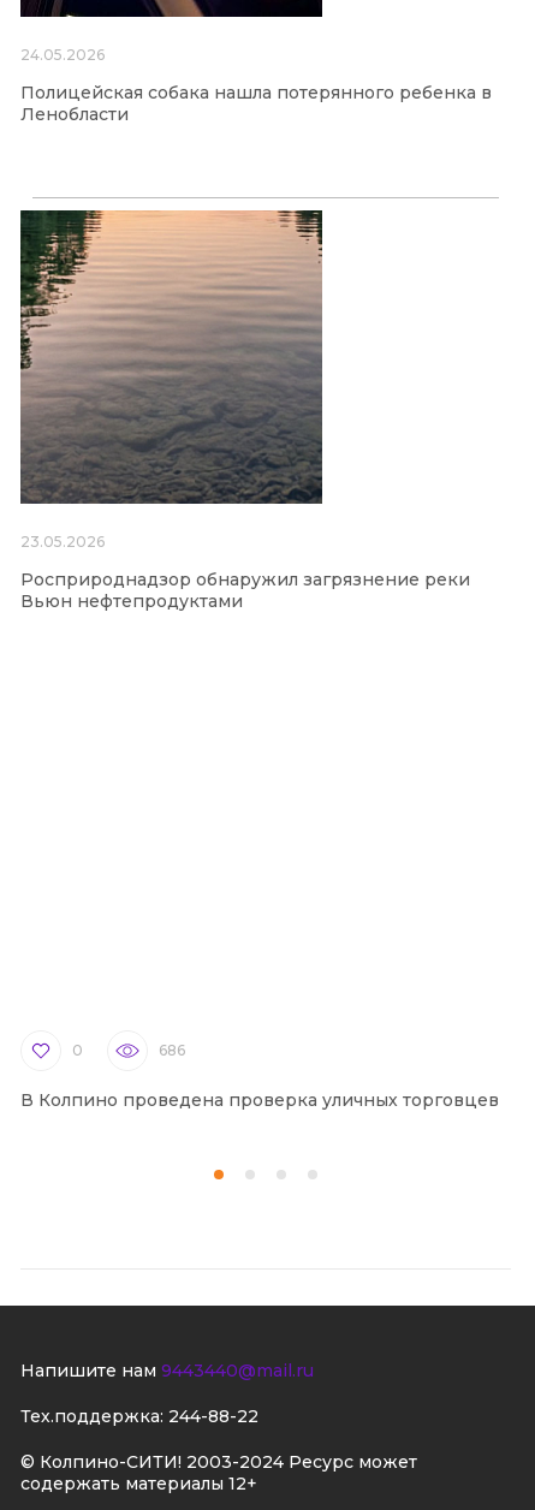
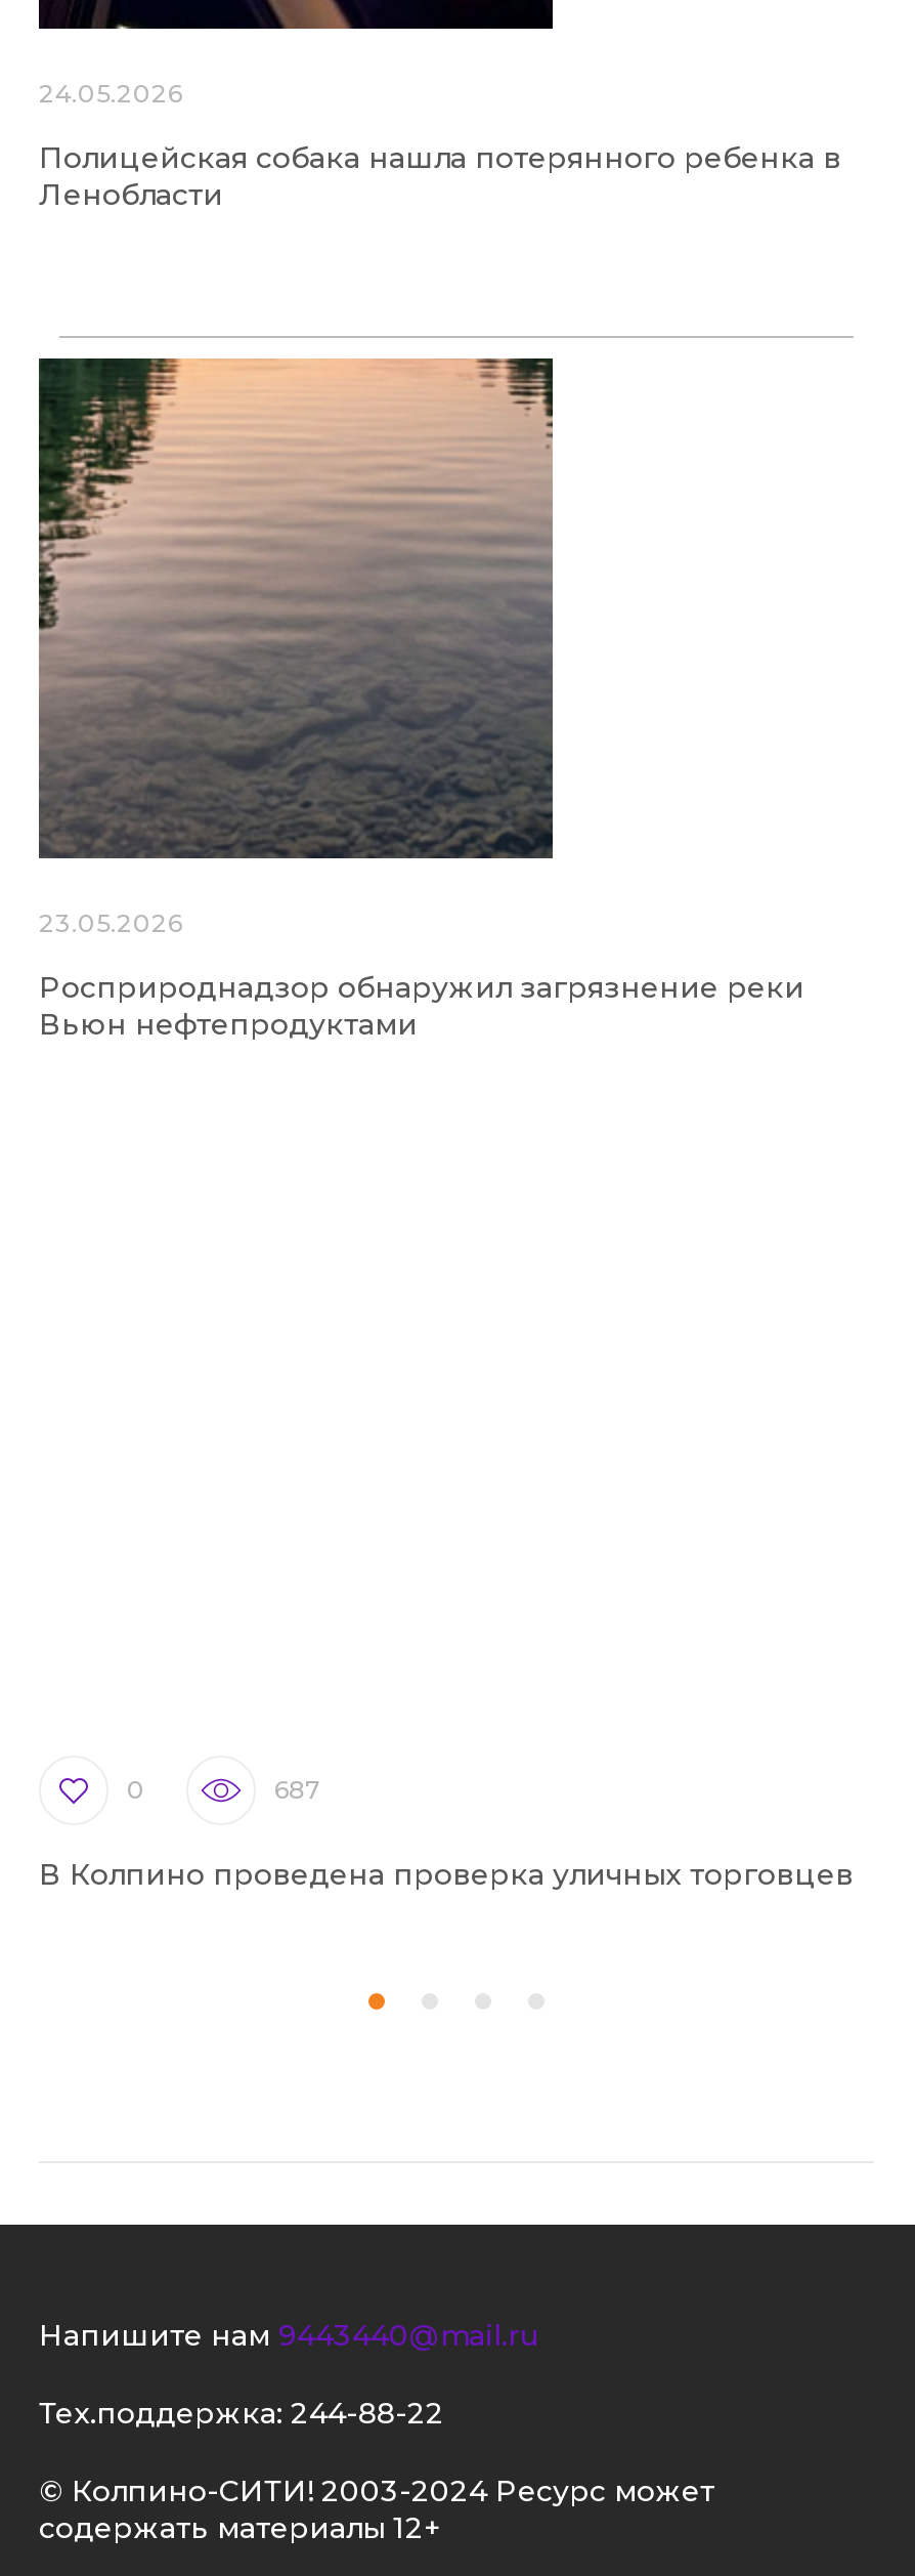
[159,1041,185,1060] 686 -> [274,1775,321,1805] 687

